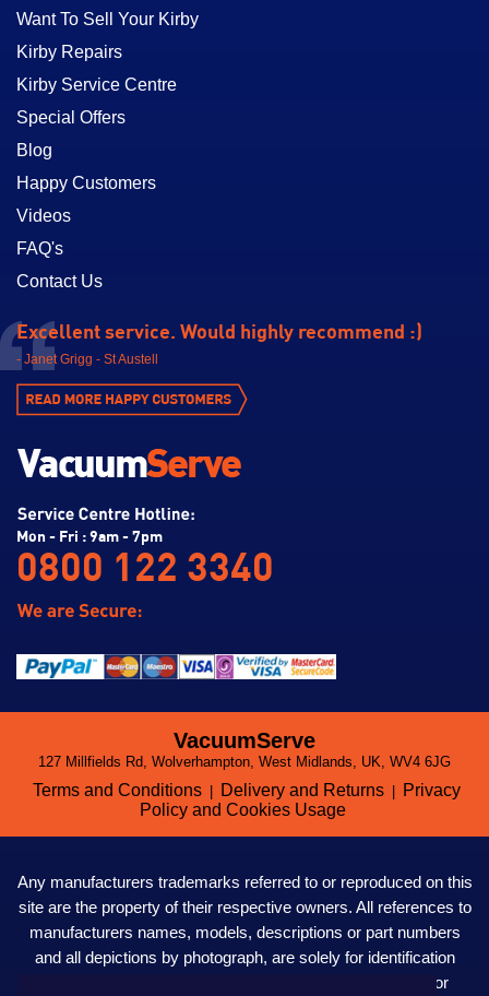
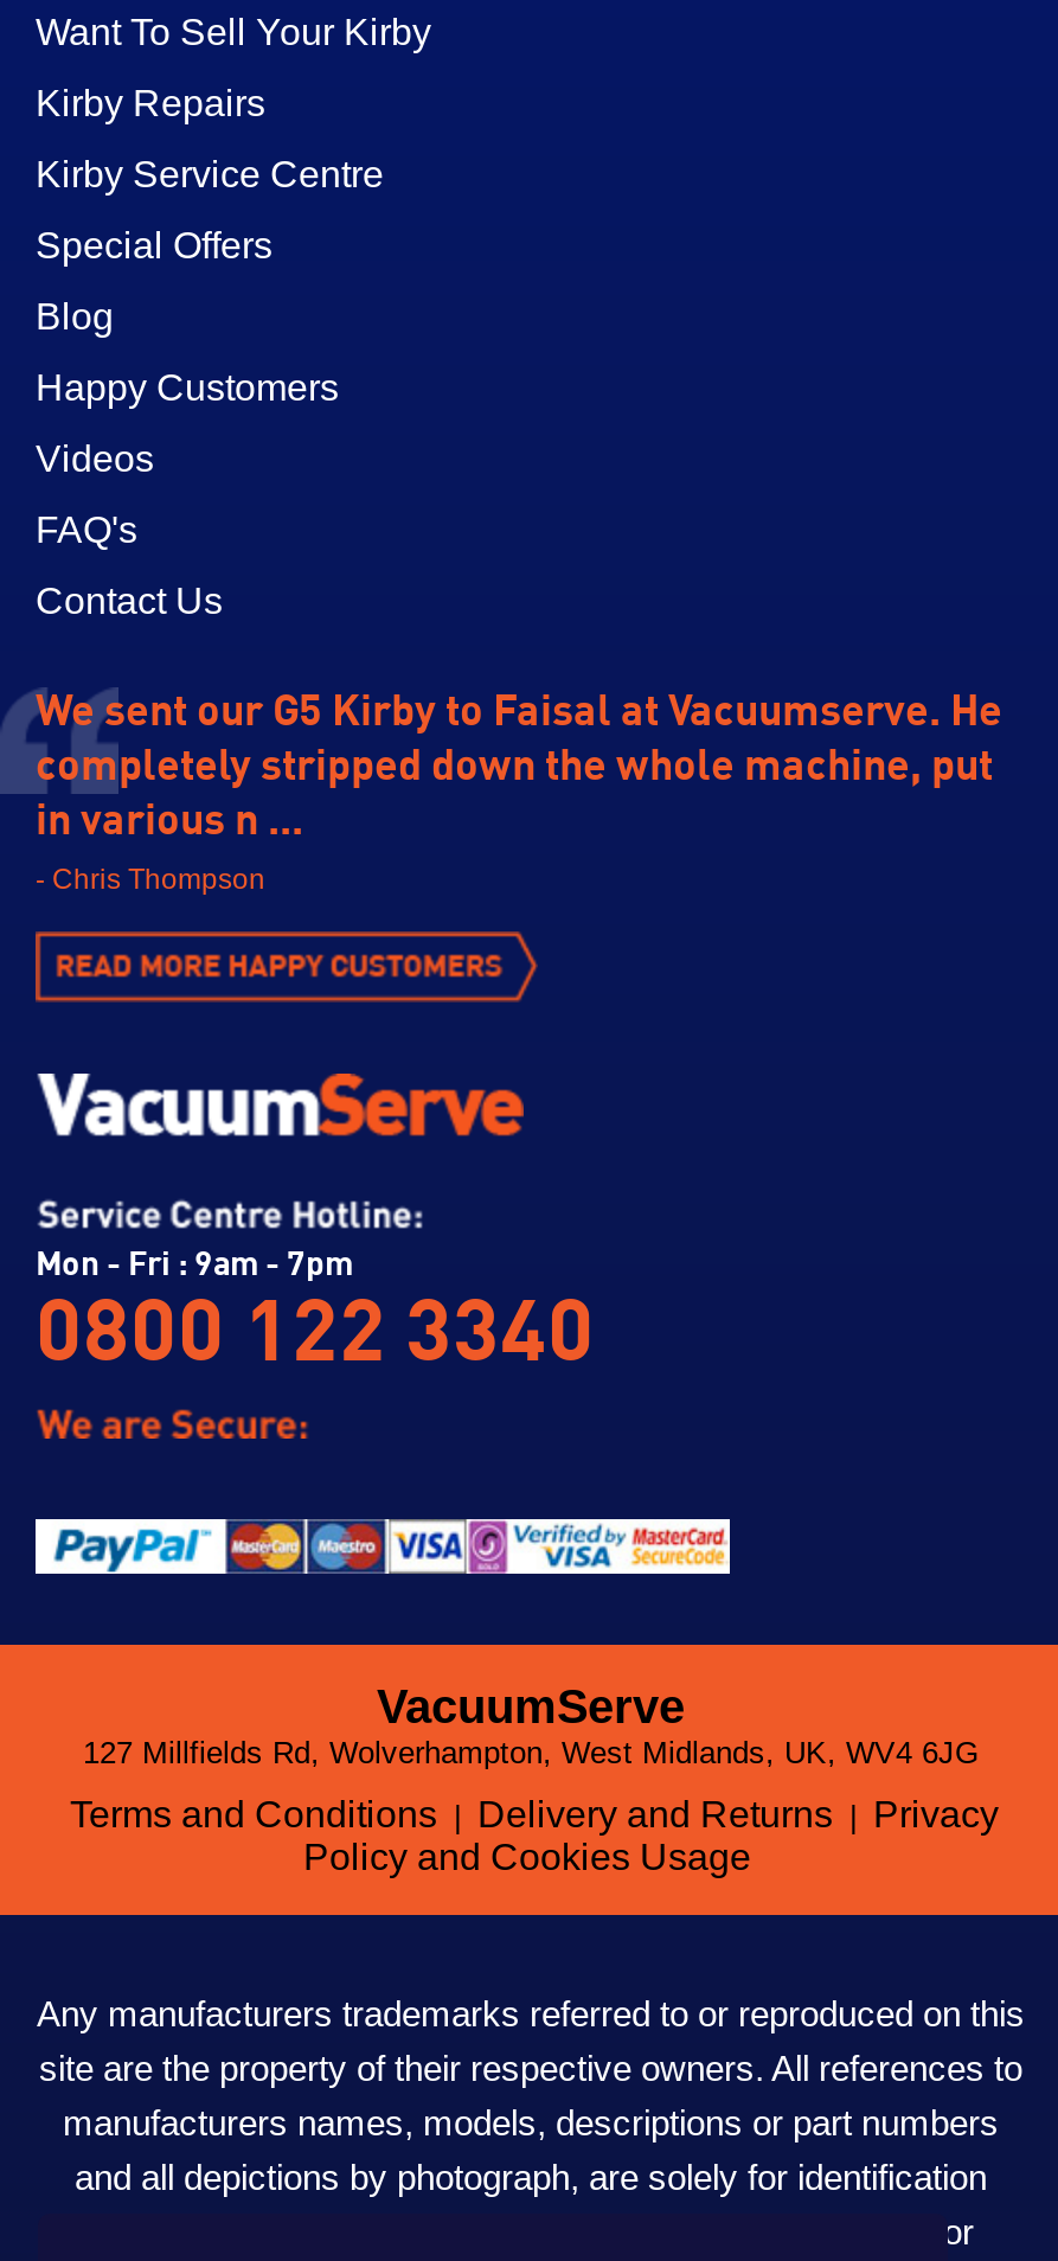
[16,324,422,367] Excellent service. Would highly recommend :) | - Janet Grigg - St Austell -> [36,693,1002,897] We sent our G5 Kirby to Faisal at Vacuumserve. He | completely stripped down the whole machine, put | in various n ... | - Chris Thompson

